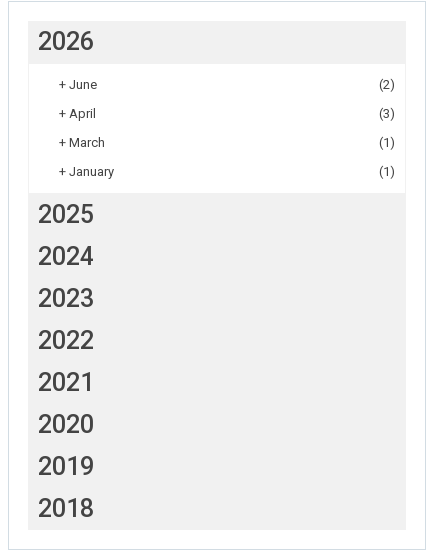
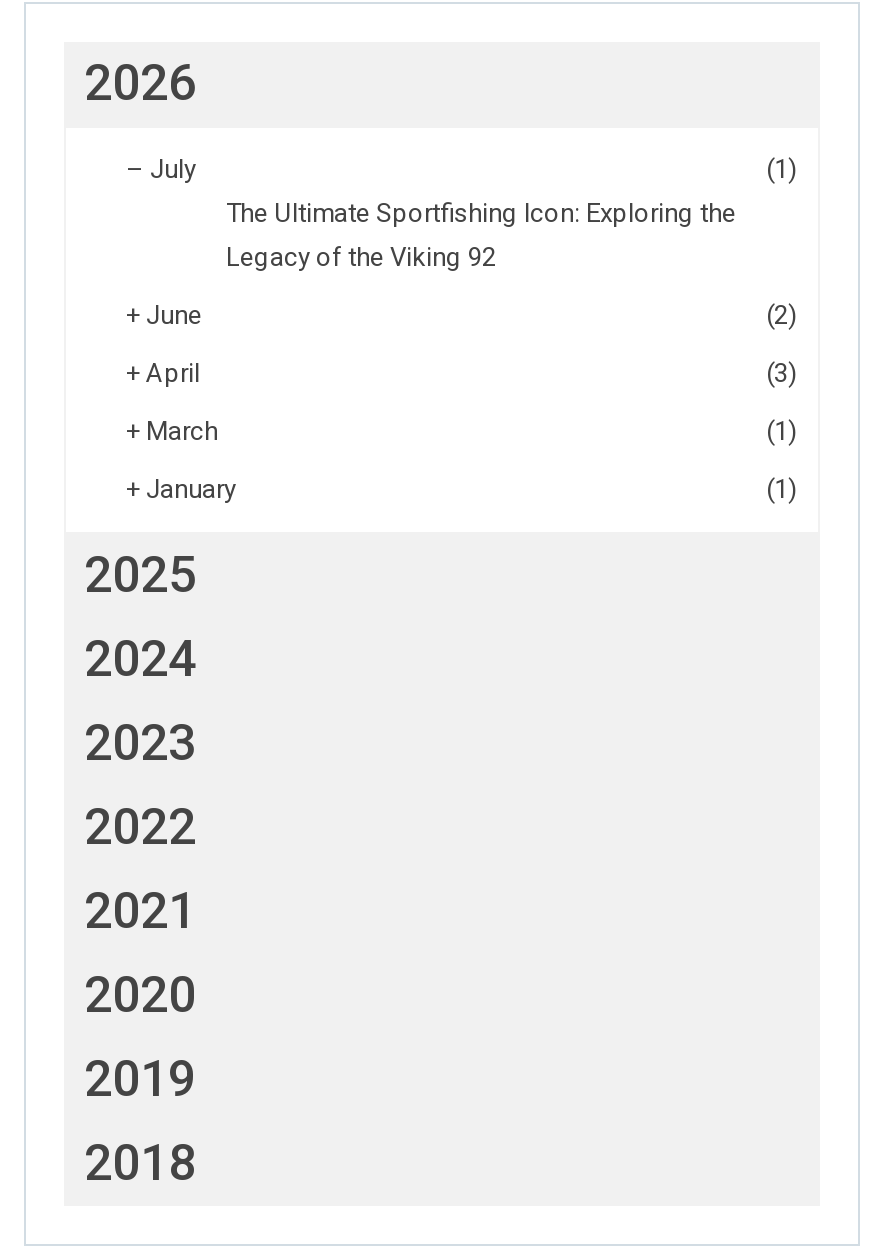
none -> [126,154,798,272] – July | (1) | The Ultimate Sportfishing Icon: Exploring the | Legacy of the Viking 92

